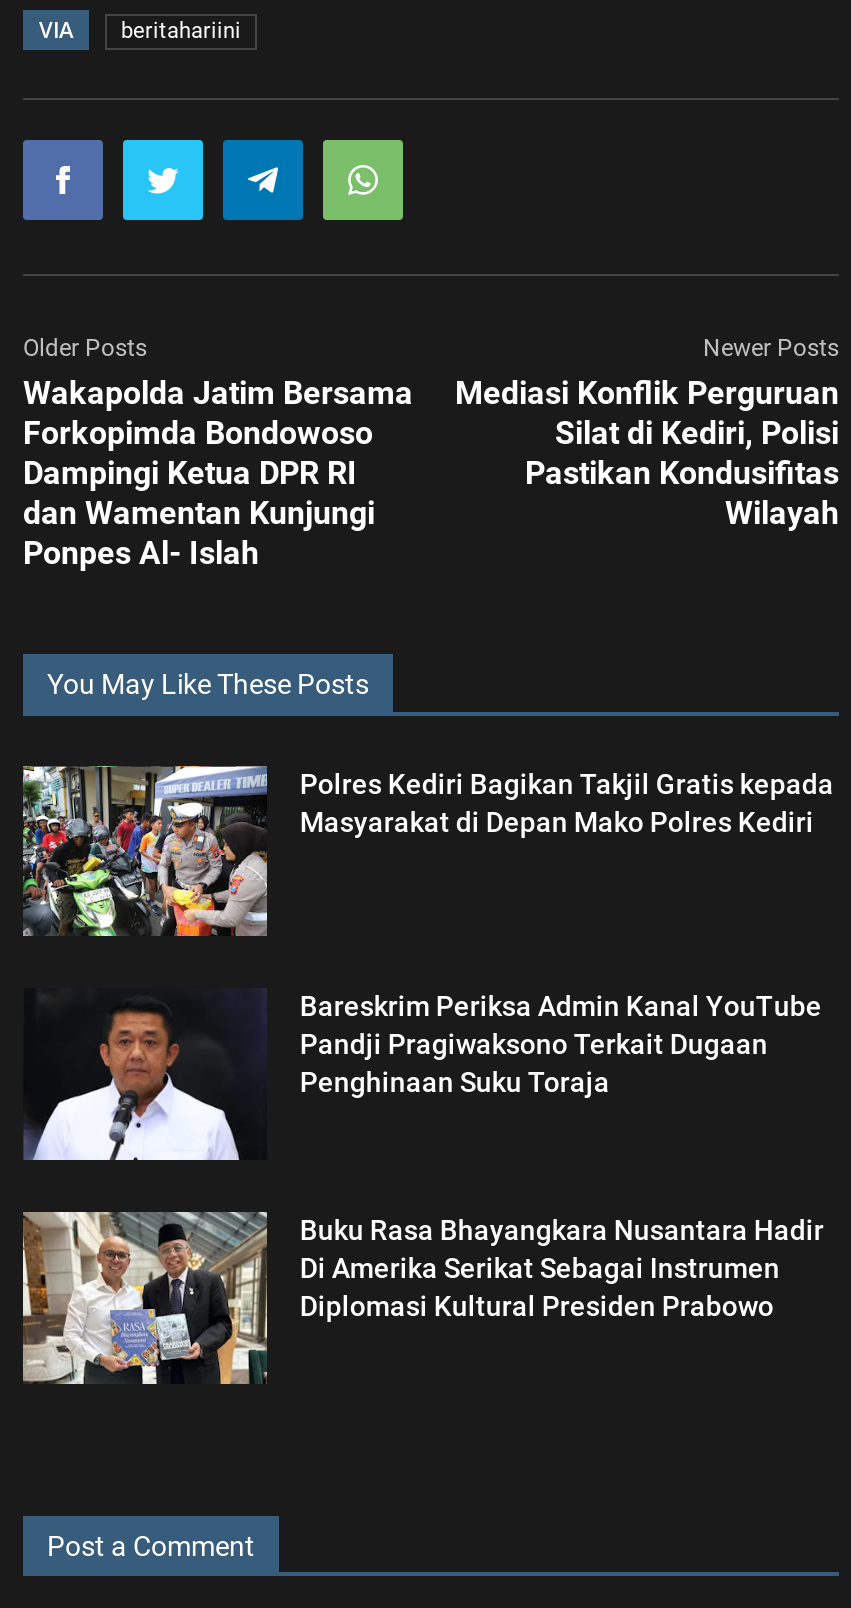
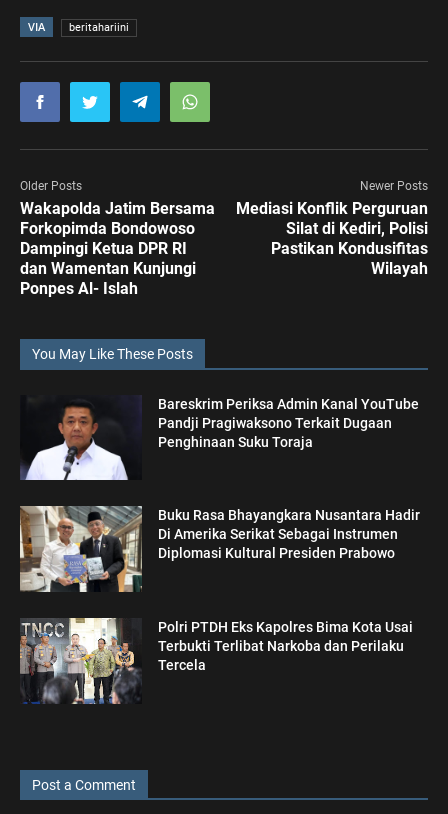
[21,764,834,938] [image] | Polres Kediri Bagikan Takjil Gratis kepada | Masyarakat di Depan Mako Polres Kediri -> none
moved [83,990,824,1322] -> [50,395,420,561]: [image] | Bareskrim Periksa Admin Kanal YouTube | Pandji Pragiwaksono Terkait Dugaan | Penghinaan Suku Toraja | Buku Rasa Bhayangkara Nusantara Hadir | Di Amerika Serikat Sebagai Instrumen | Diplomasi Kultural Presiden Prabowo
none -> [19,618,413,705] [image] | Polri PTDH Eks Kapolres Bima Kota Usai | Terbukti Terlibat Narkoba dan Perilaku | Tercela

